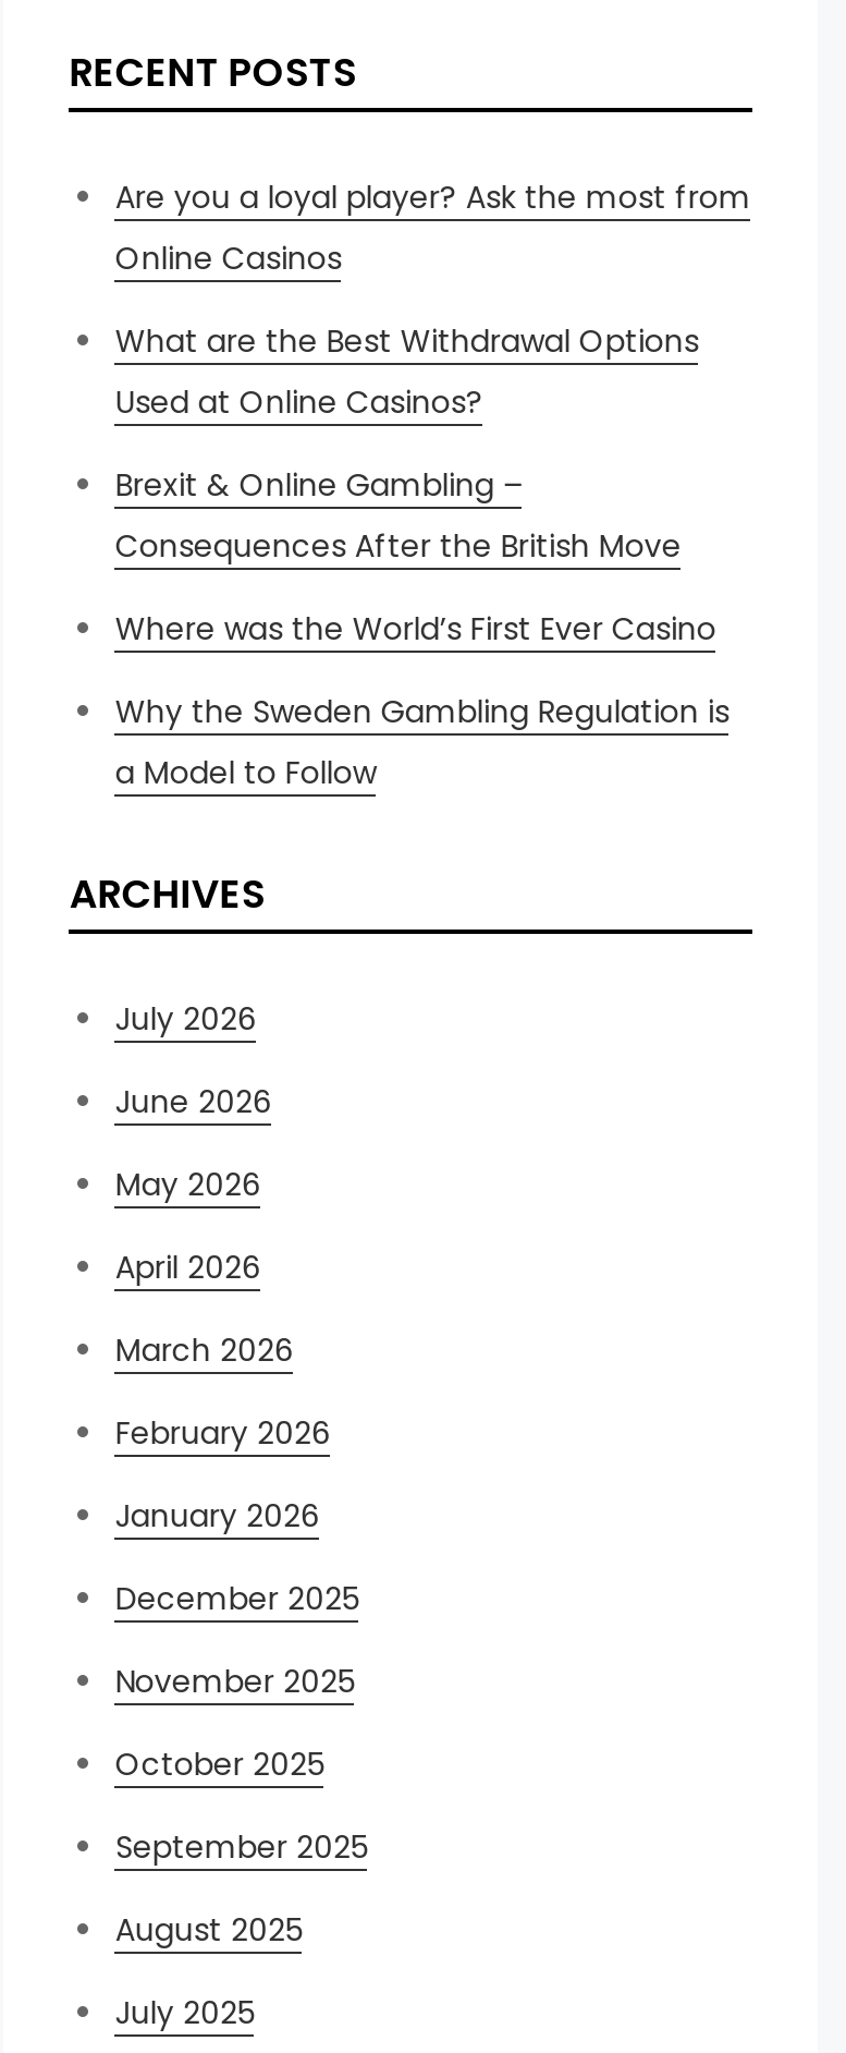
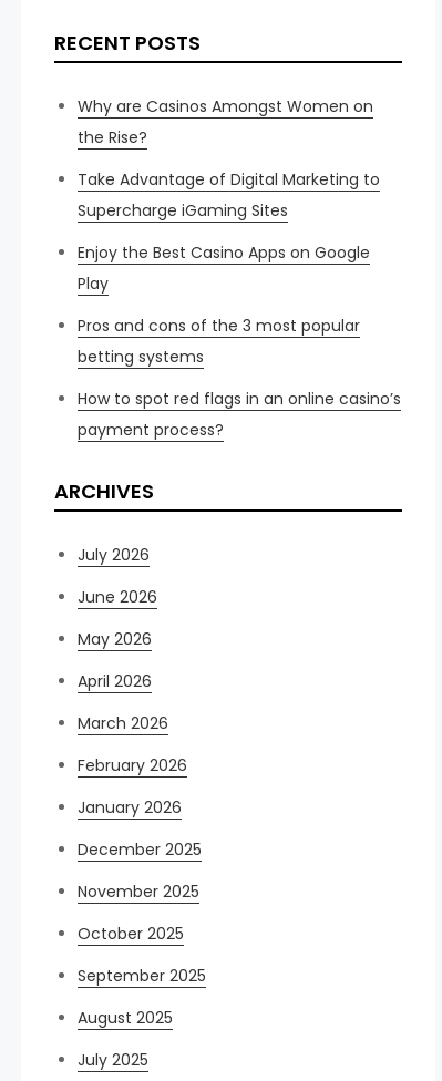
[115,175,751,280] Are you a loyal player? Ask the most from | Online Casinos -> [78,95,374,148] Why are Casinos Amongst Women on | the Rise?
[115,319,699,424] What are the Best Withdrawal Options | Used at Online Casinos? -> [78,168,380,222] Take Advantage of Digital Marketing to | Supercharge iGaming Sites
[115,463,681,568] Brexit & Online Gambling – | Consequences After the British Move -> [78,241,370,295] Enjoy the Best Casino Apps on Google | Play
[115,607,716,651] Where was the World’s First Ever Casino -> [78,315,360,368] Pros and cons of the 3 most popular | betting systems
[115,690,729,794] Why the Sweden Gambling Regulation is | a Model to Follow -> [78,388,401,441] How to spot red flags in an online casino’s | payment process?

